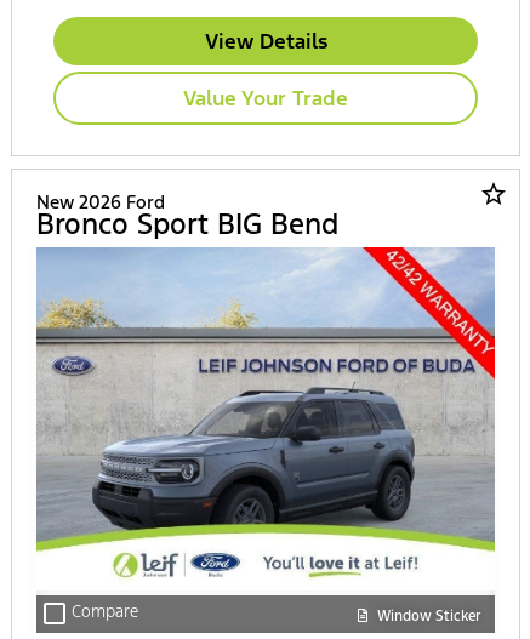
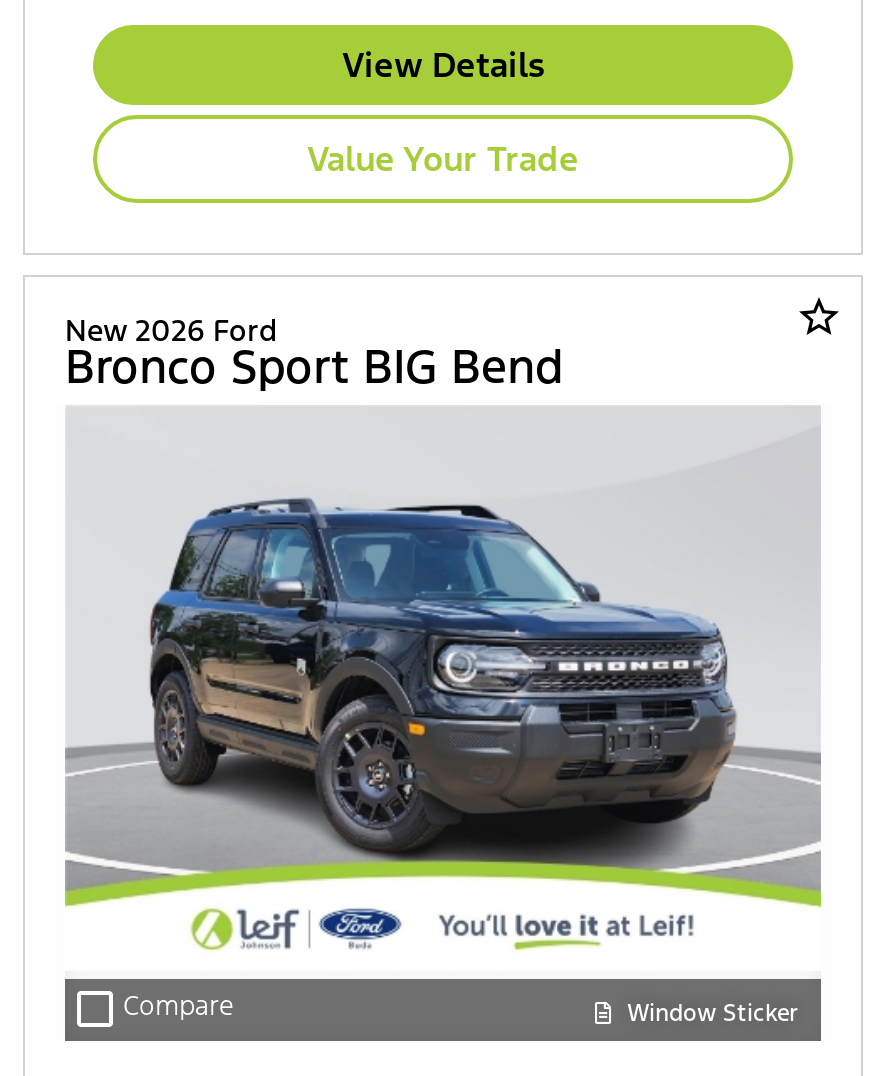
[35,246,496,532] [image] -> [65,405,821,877] [image]

